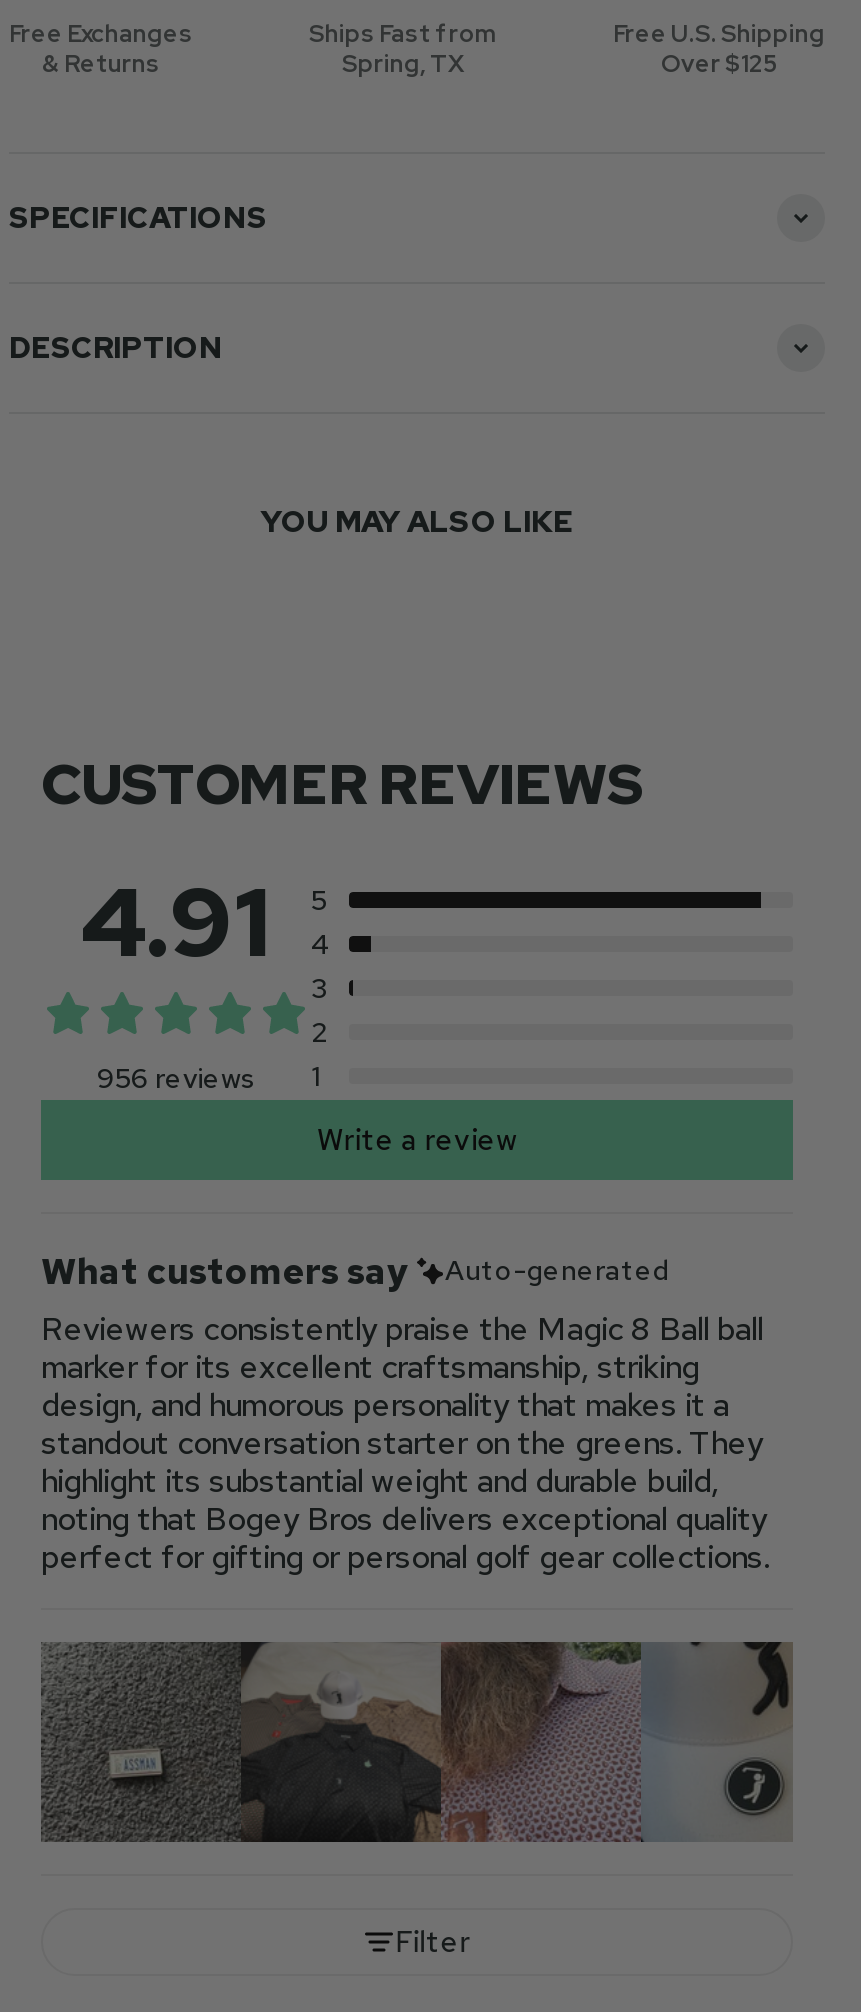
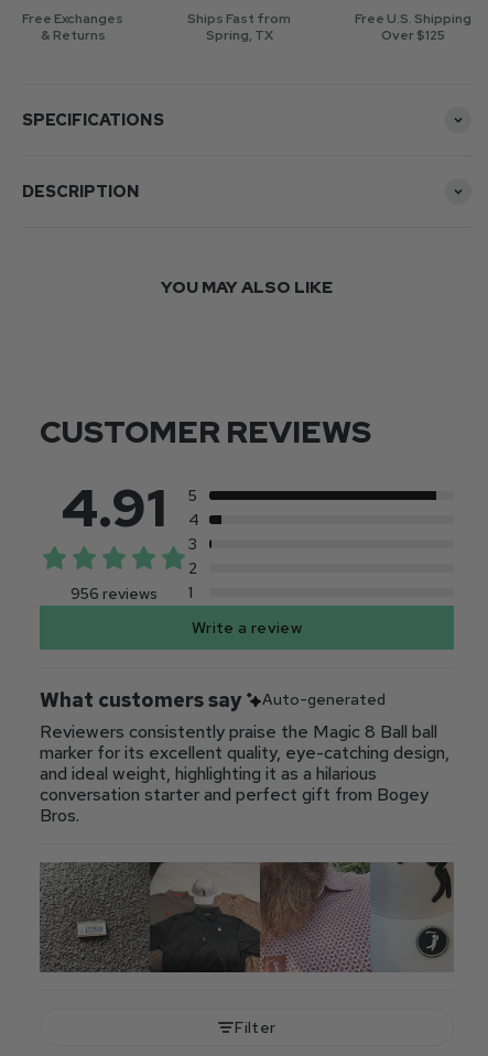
[41,1346,769,1578] marker for its excellent craftsmanship, striking | design, and humorous personality that makes it a | standout conversation starter on the greens. They | highlight its substantial weight and durable build, | noting that Bogey Bros delivers exceptional quality | perfect for gifting or personal golf gear collections. -> [40,741,449,827] marker for its excellent quality, eye-catching design, | and ideal weight, highlighting it as a hilarious | conversation starter and perfect gift from Bogey | Bros.

